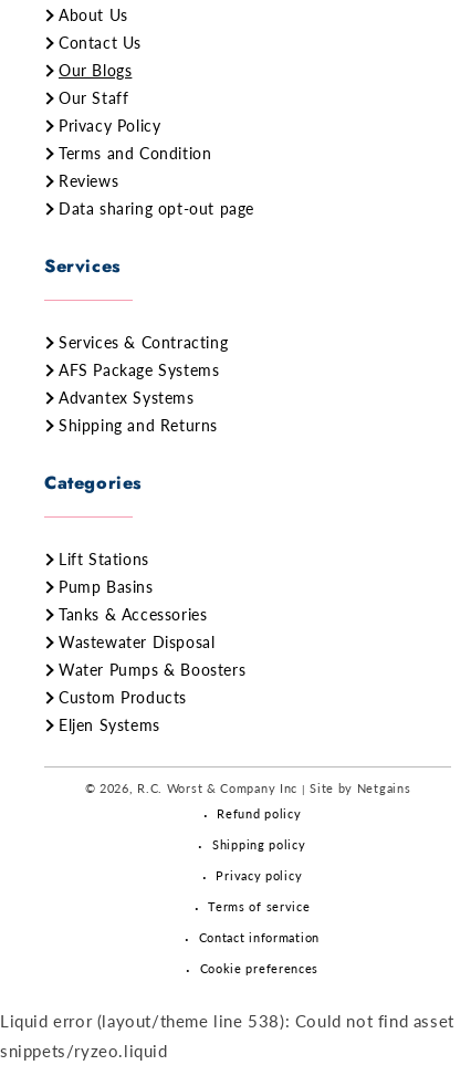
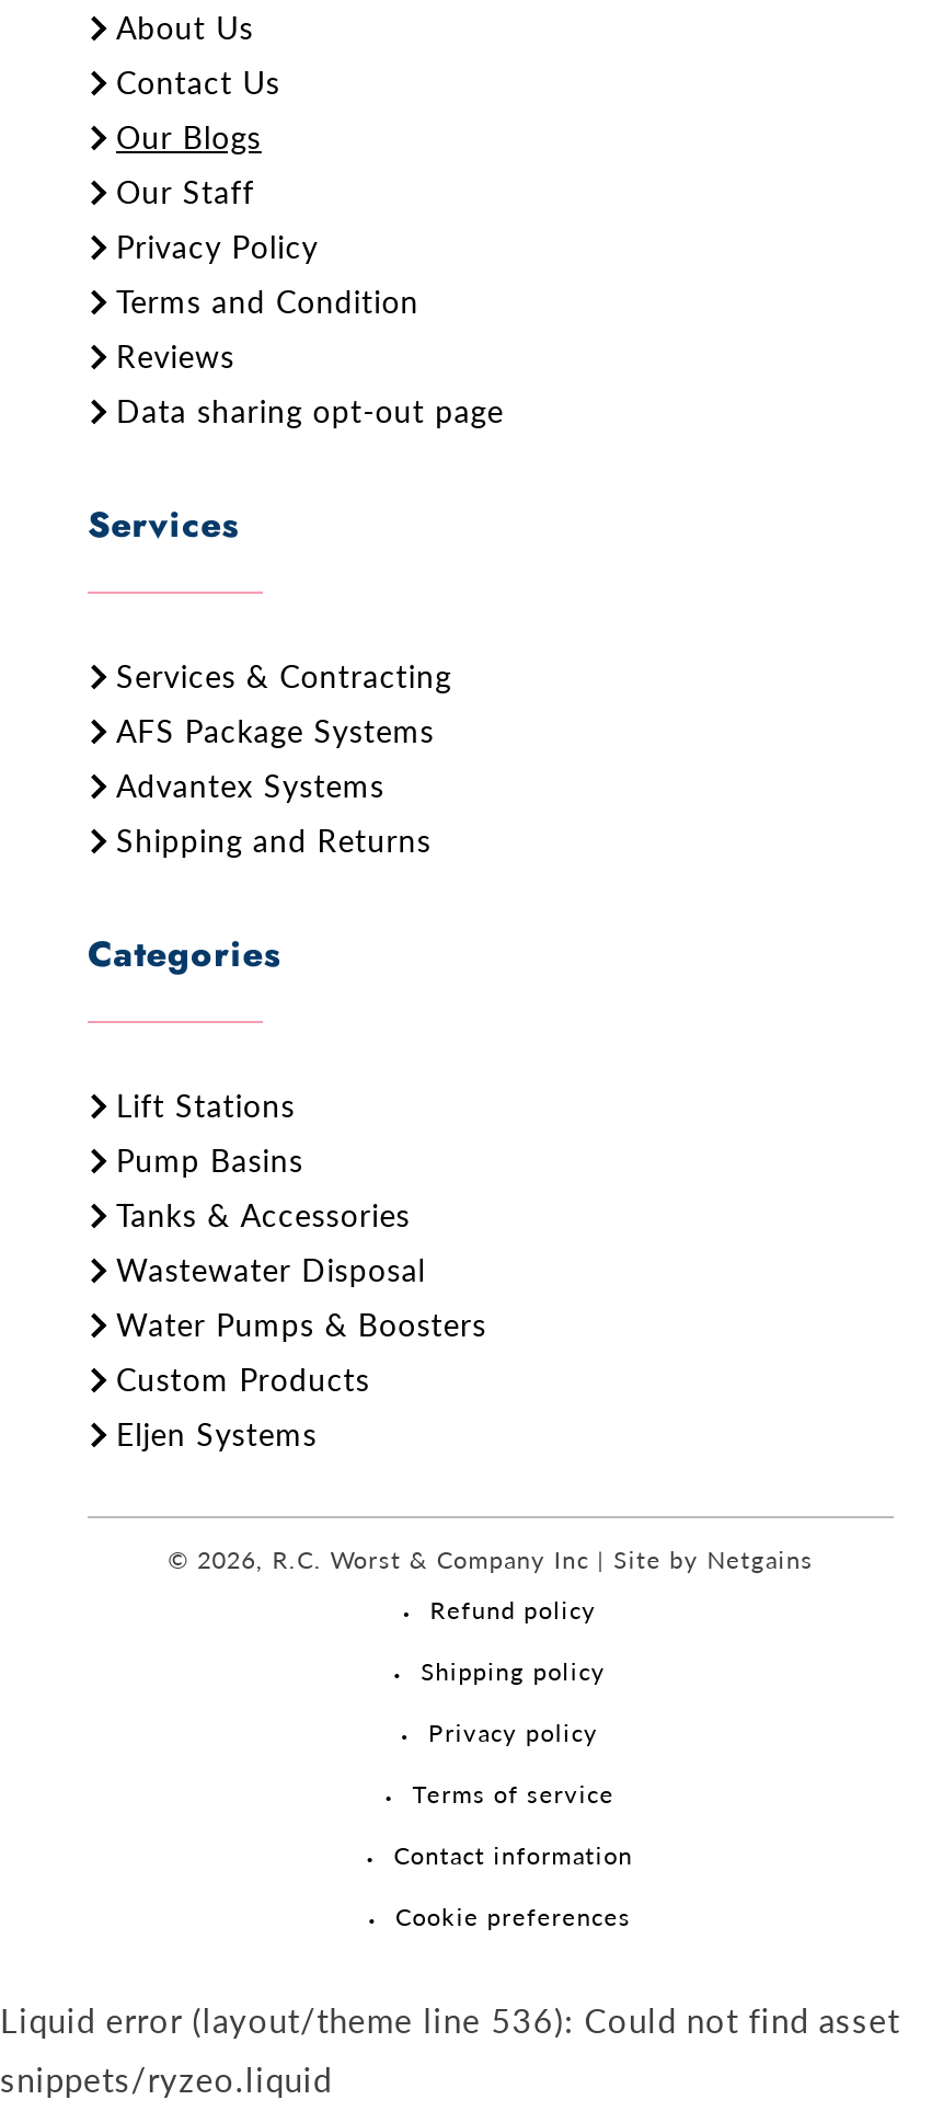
[0,1011,454,1031] Liquid error (layout/theme line 538): Could not find asset -> [0,2001,900,2040] Liquid error (layout/theme line 536): Could not find asset

